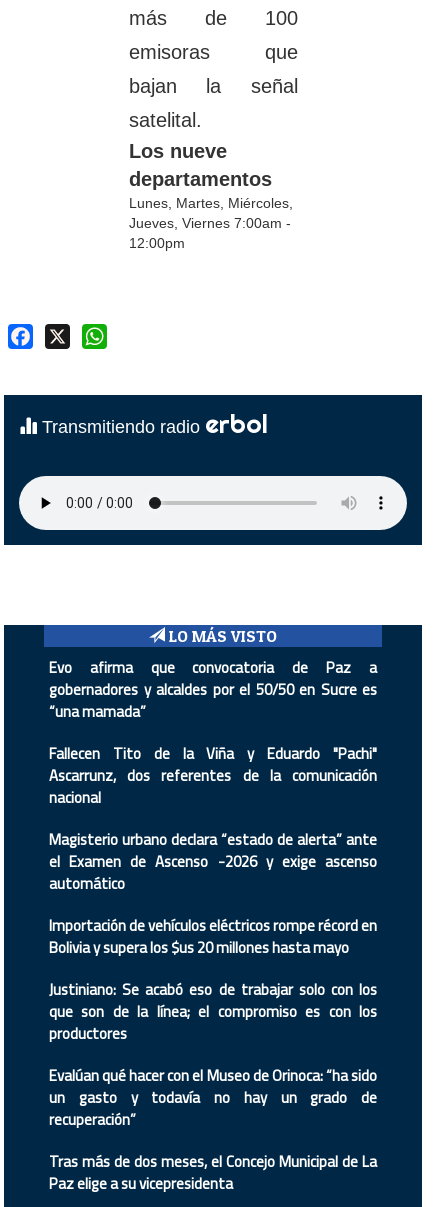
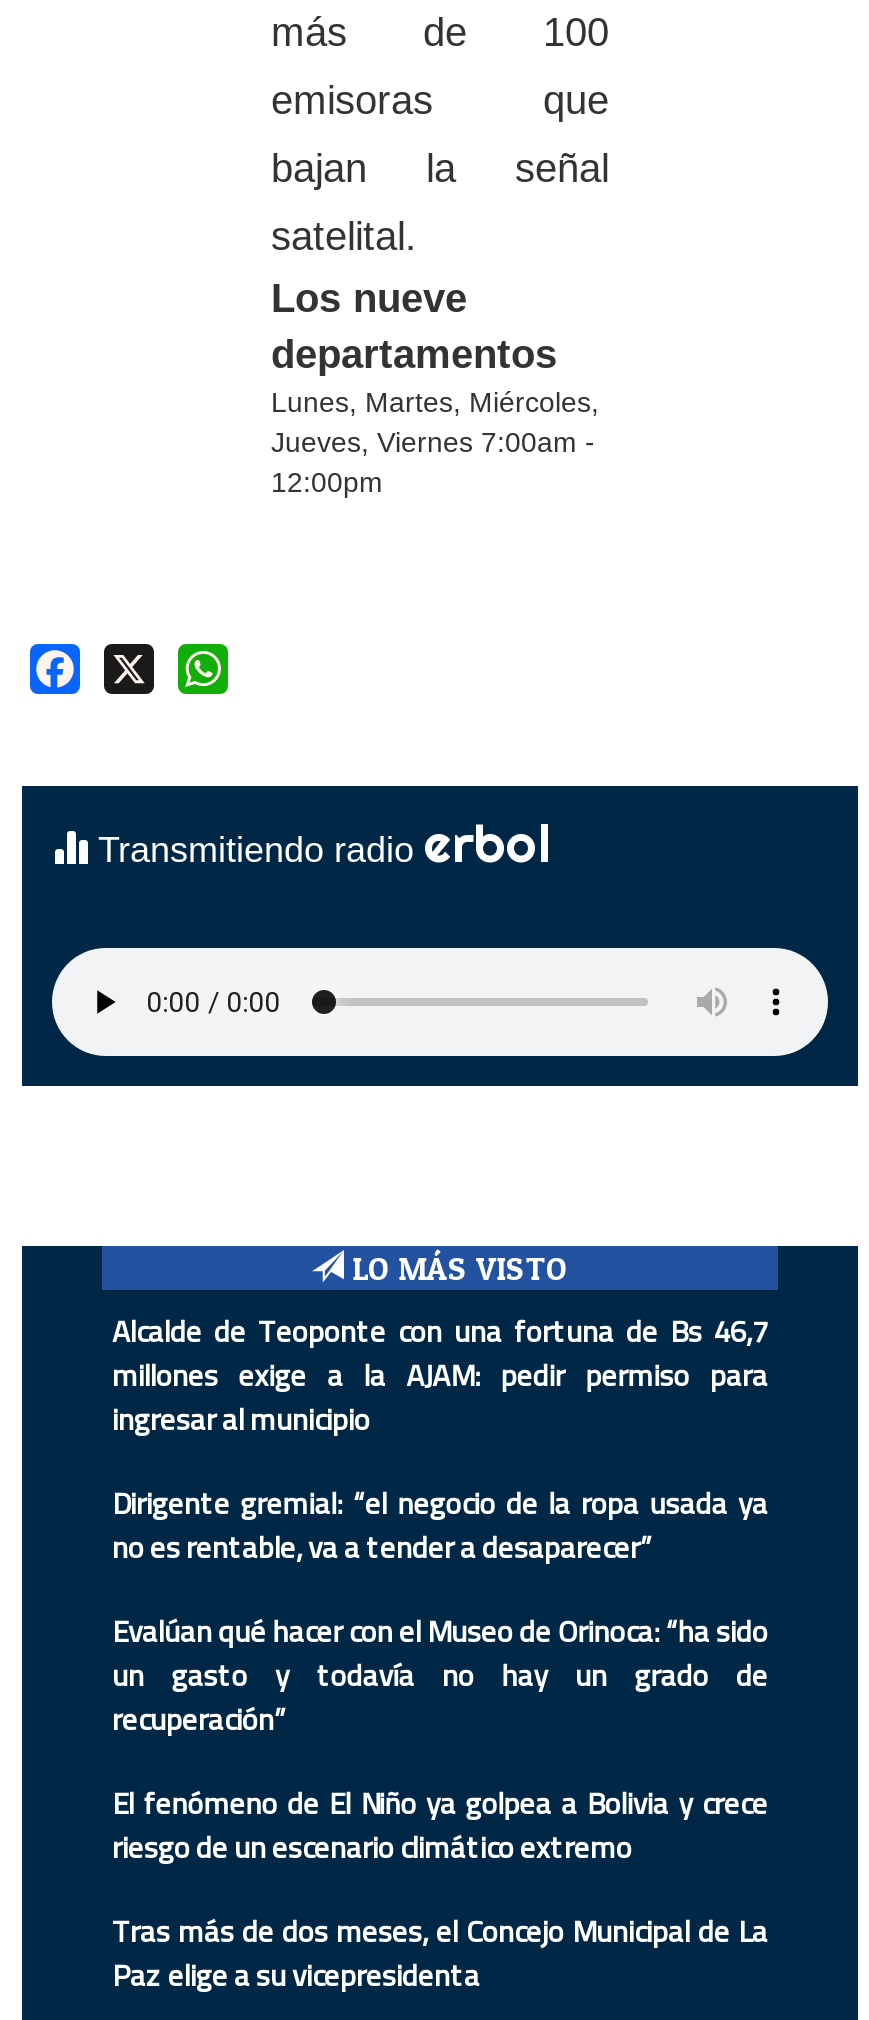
[49,653,377,1048] Evo afirma que convocatoria de Paz a | gobernadores y alcaldes por el 50/50 en Sucre es | “una mamada” | Fallecen Tito de la Viña y Eduardo "Pachi" | Ascarrunz, dos referentes de la comunicación | nacional | Magisterio urbano declara “estado de alerta” ante | el Examen de Ascenso -2026 y exige ascenso | automático | Importación de vehículos eléctricos rompe récord en | Bolivia y supera los $us 20 millones hasta mayo | Justiniano: Se acabó eso de trabajar solo con los | que son de la línea; el compromiso es con los | productores -> [112,1303,768,1577] Alcalde de Teoponte con una fortuna de Bs 46,7 | millones exige a la AJAM: pedir permiso para | ingresar al municipio | Dirigente gremial: “el negocio de la ropa usada ya | no es rentable, va a tender a desaparecer”
moved [49,1061,377,1112] -> [112,1603,768,1705]: Evalúan qué hacer con el Museo de Orinoca: “ha sido | un gasto y todavía no hay un grado de
none -> [112,1775,768,1877] El fenómeno de El Niño ya golpea a Bolivia y crece | riesgo de un escenario climático extremo

